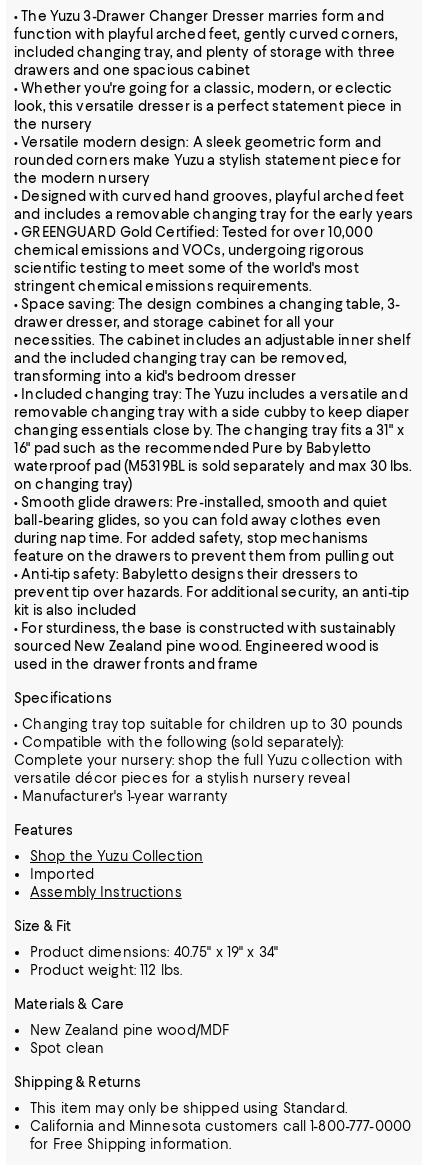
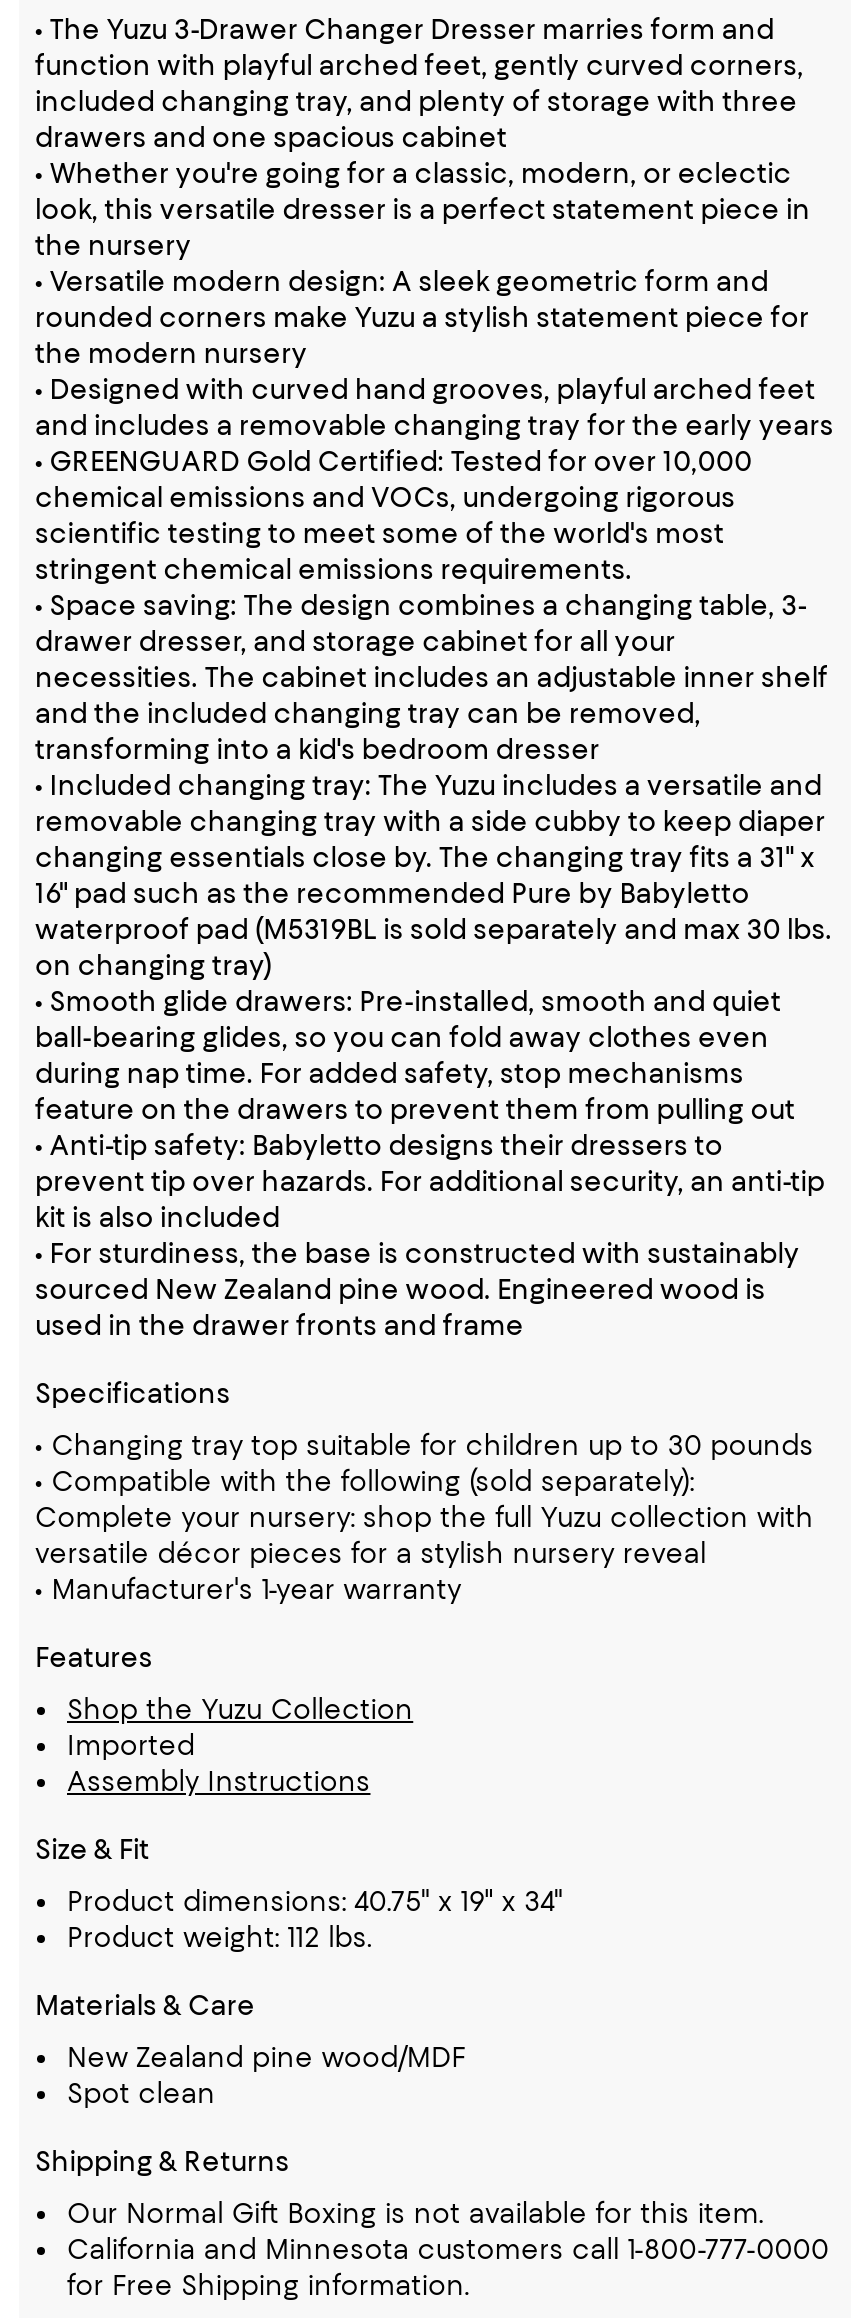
[30,1100,347,1116] This item may only be shipped using Standard. -> [67,2197,763,2229] Our Normal Gift Boxing is not available for this item.

